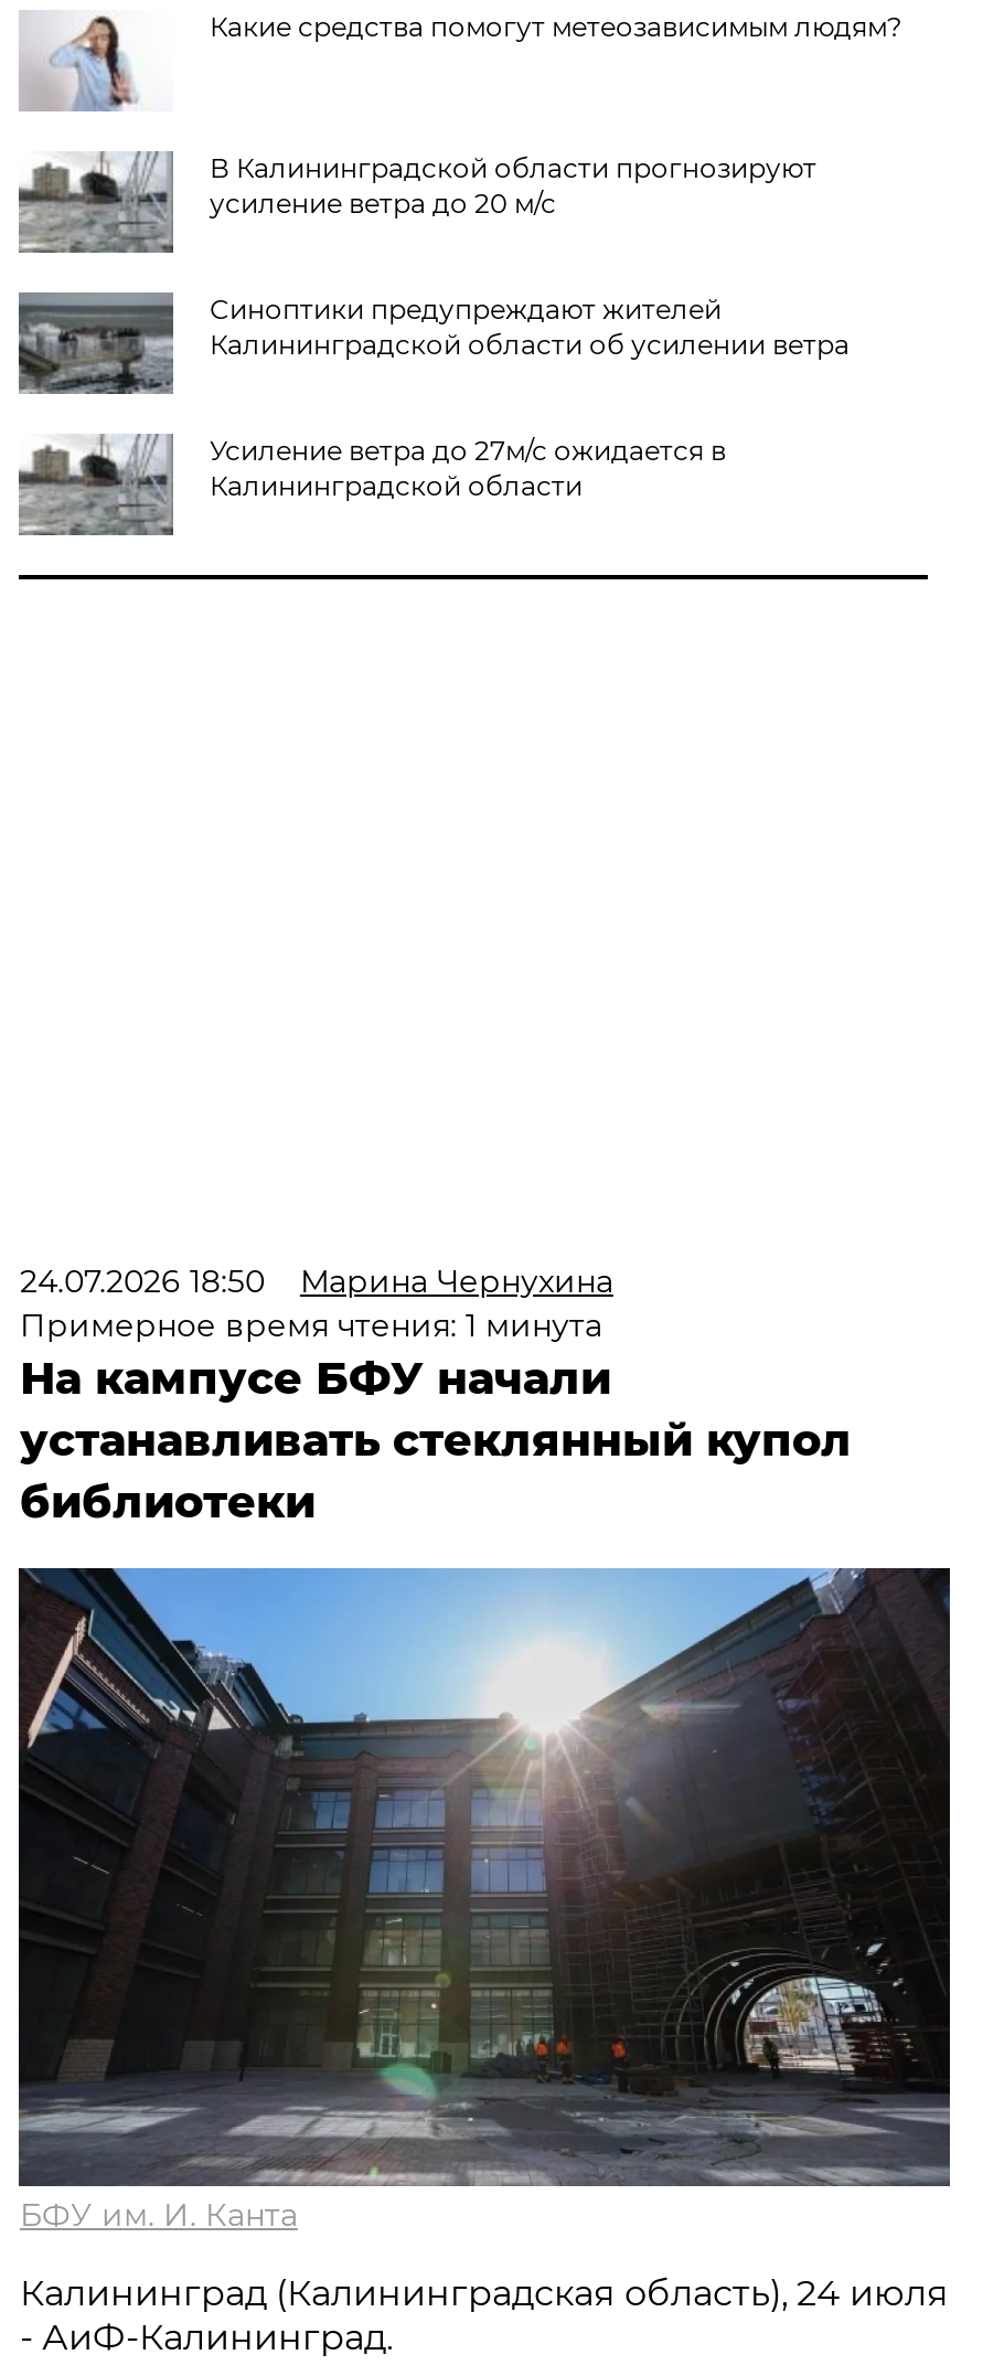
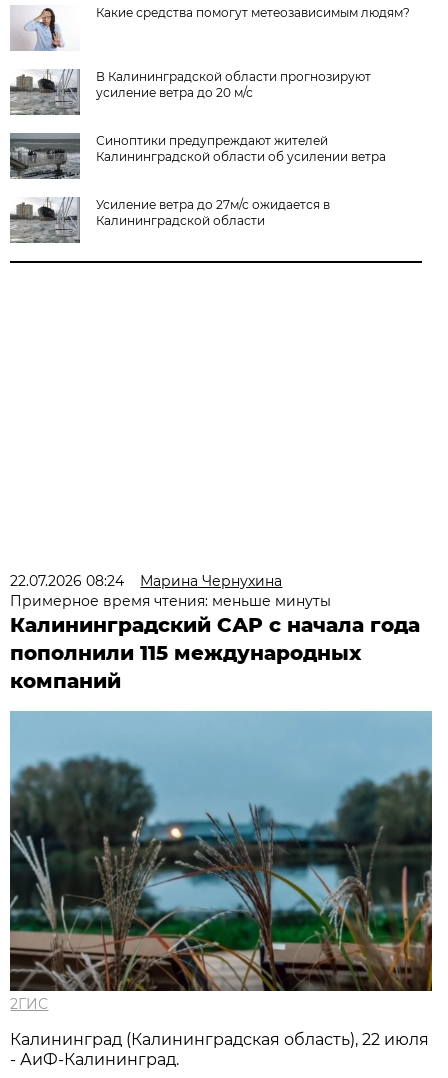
[20,1261,613,1301] 24.07.2026 18:50 Марина Чернухина -> [10,572,282,590] 22.07.2026 08:24 Марина Чернухина
[20,1305,851,1528] Примерное время чтения: 1 минута | На кампусе БФУ начали | устанавливать стеклянный купол | библиотеки -> [10,592,420,693] Примерное время чтения: меньше минуты | Калининградский САР с начала года | пополнили 115 международных | компаний
[17,1566,952,2235] [image] | БФУ им. И. Канта -> [9,711,433,1013] [image] | 2ГИС
[20,2272,949,2314] Калининград (Калининградская область), 24 июля -> [10,1030,429,1049] Калининград (Калининградская область), 22 июля

